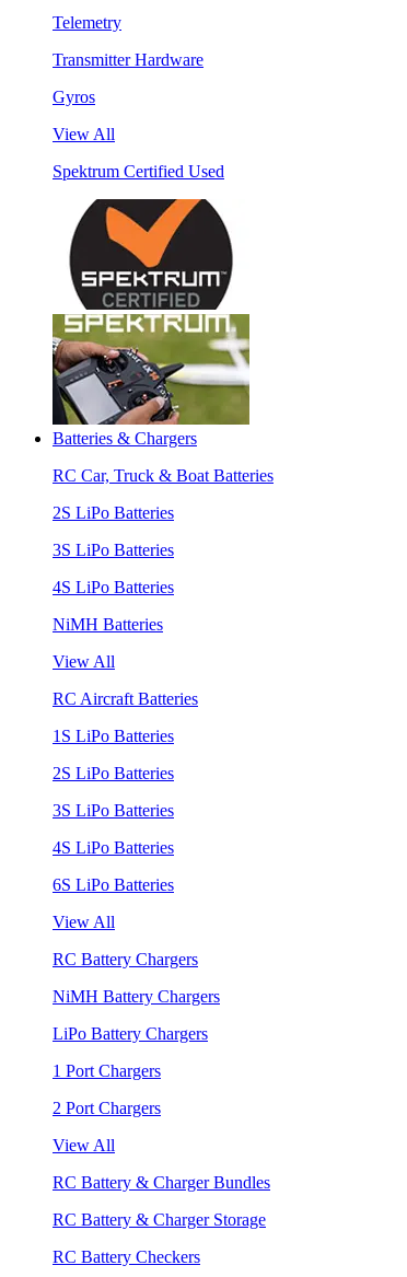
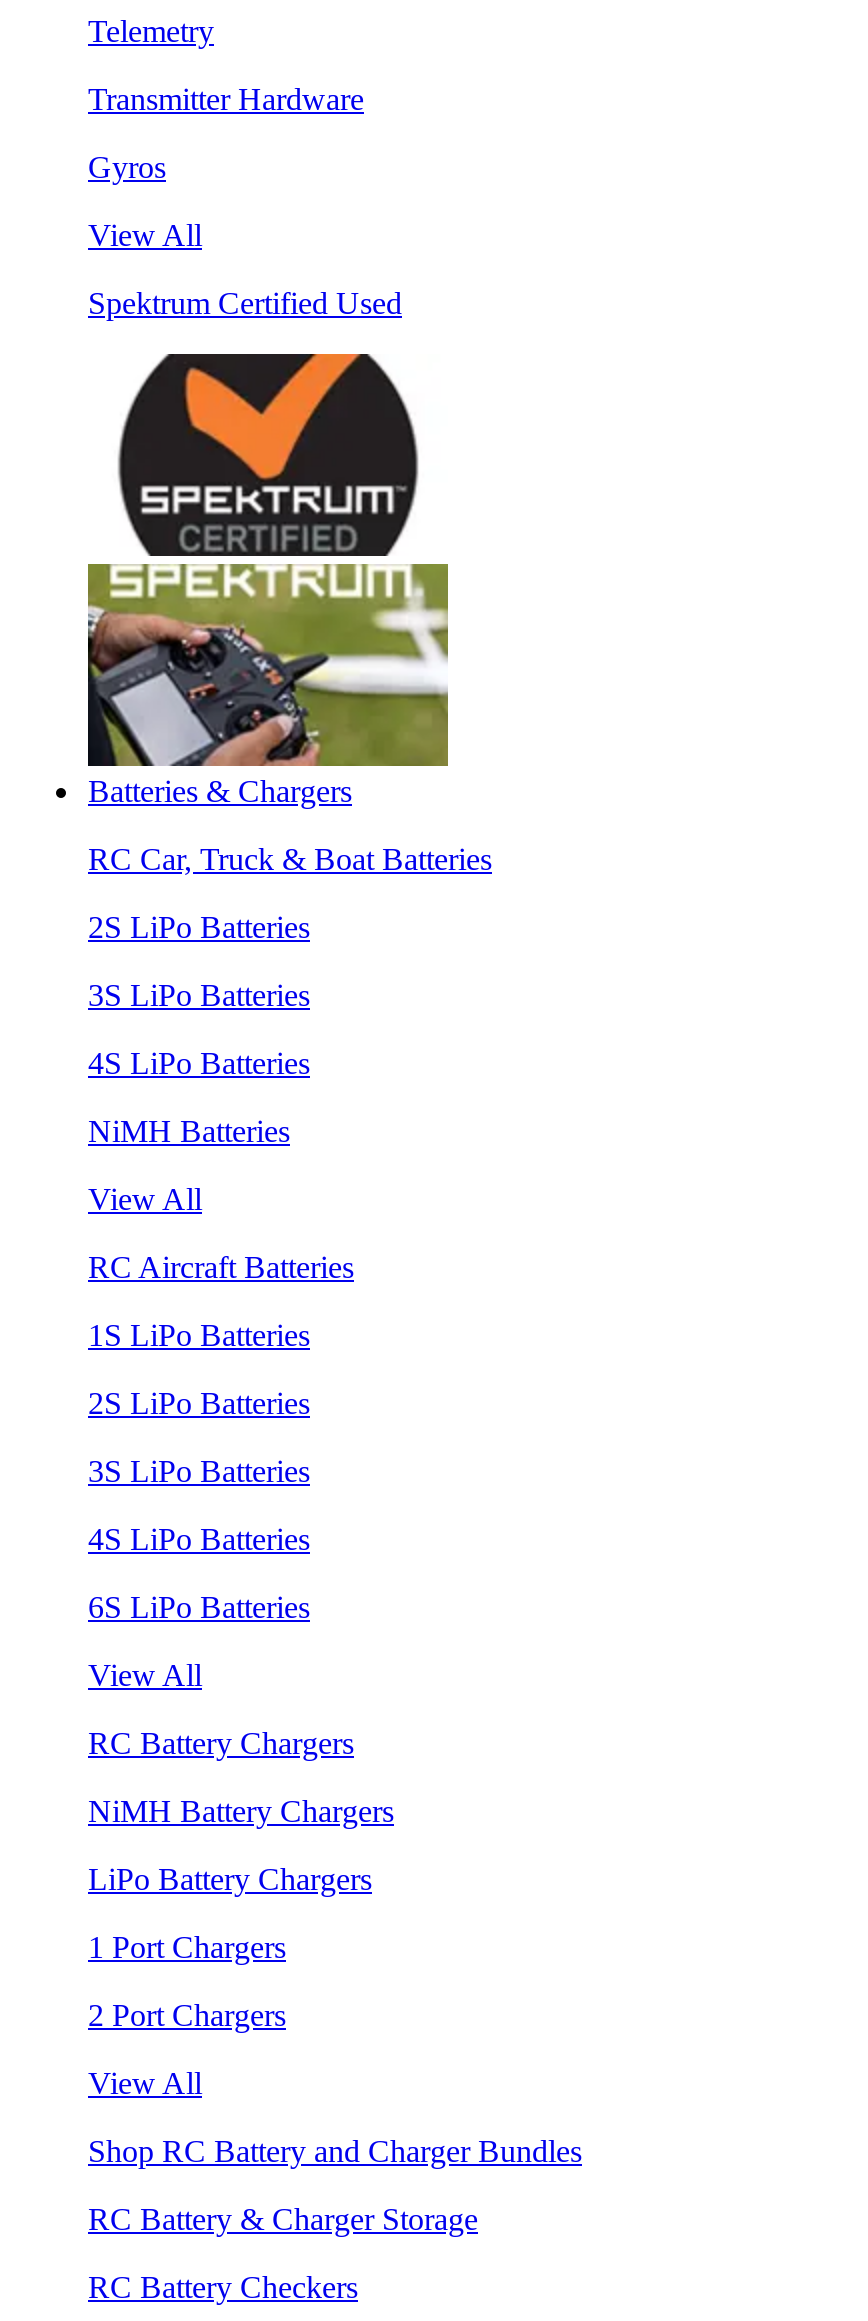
[53,1173,270,1191] RC Battery & Charger Bundles -> [88,2134,582,2168] Shop RC Battery and Charger Bundles

